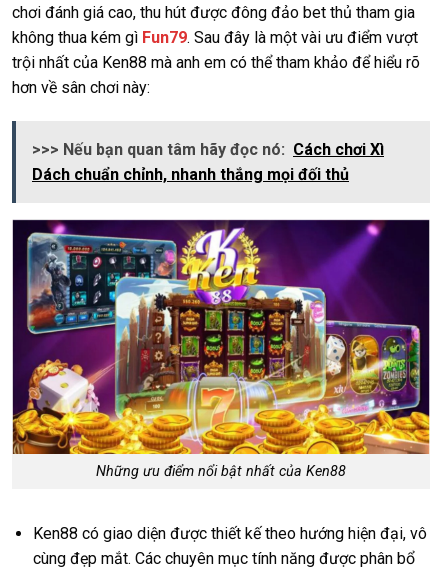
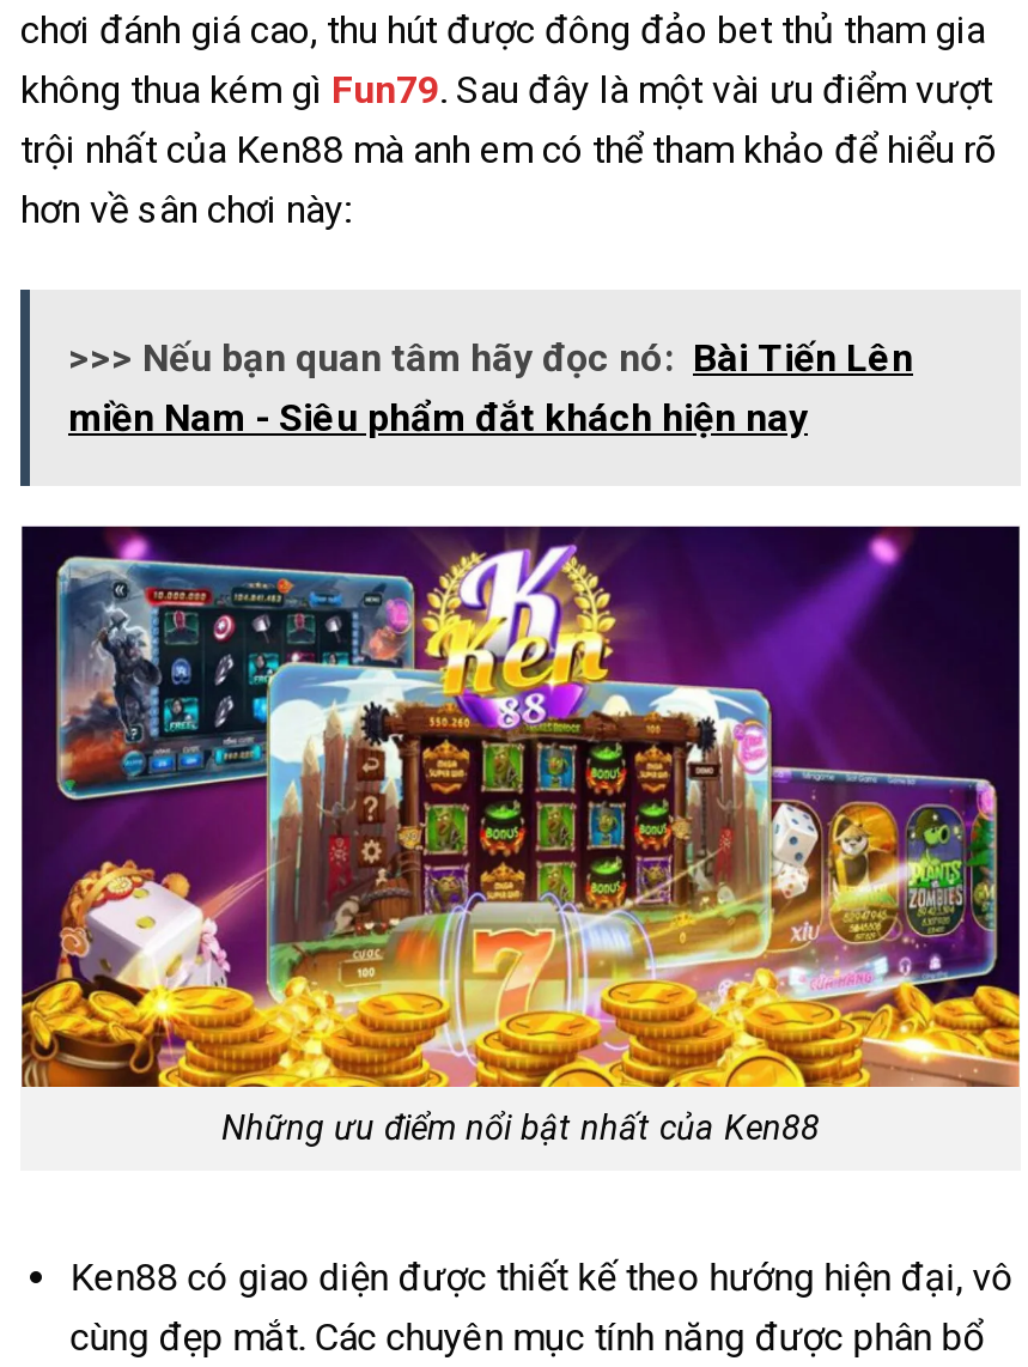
[32,140,384,184] >>> Nếu bạn quan tâm hãy đọc nó: Cách chơi Xì | Dách chuẩn chỉnh, nhanh thắng mọi đối thủ -> [68,336,913,441] >>> Nếu bạn quan tâm hãy đọc nó: Bài Tiến Lên | miền Nam - Siêu phẩm đắt khách hiện nay

